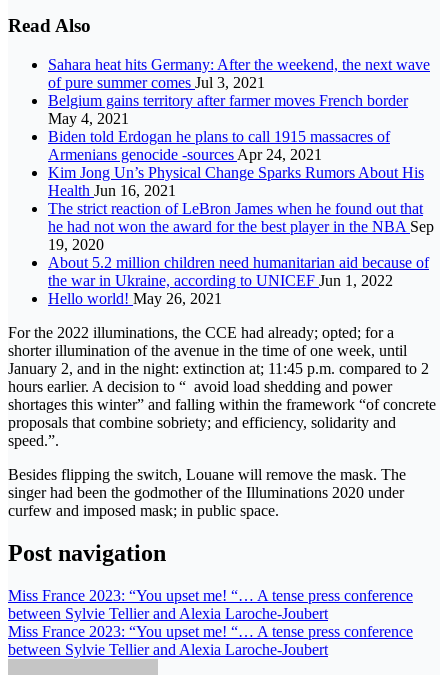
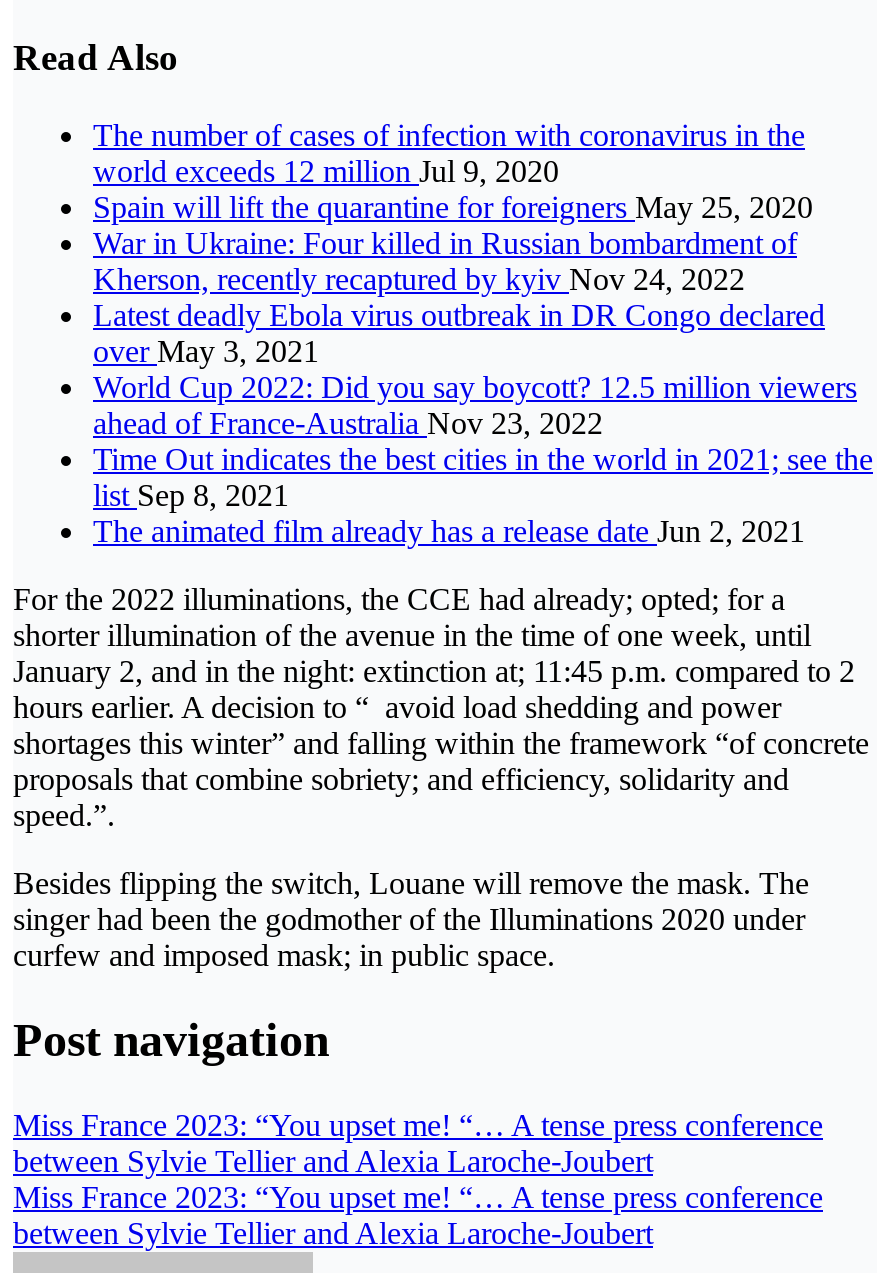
[48,56,434,307] Sahara heat hits Germany: After the weekend, the next wave | of pure summer comes Jul 3, 2021 | Belgium gains territory after farmer moves French border | May 4, 2021 | Biden told Erdogan he plans to call 1915 massacres of | Armenians genocide -sources Apr 24, 2021 | Kim Jong Un’s Physical Change Sparks Rumors About His | Health Jun 16, 2021 | The strict reaction of LeBron James when he found out that | he had not won the award for the best player in the NBA Sep | 19, 2020 | About 5.2 million children need humanitarian aid because of | the war in Ukraine, according to UNICEF Jun 1, 2022 | Hello world! May 26, 2021 -> [93,118,873,548] The number of cases of infection with coronavirus in the | world exceeds 12 million Jul 9, 2020 | Spain will lift the quarantine for foreigners May 25, 2020 | War in Ukraine: Four killed in Russian bombardment of | Kherson, recently recaptured by kyiv Nov 24, 2022 | Latest deadly Ebola virus outbreak in DR Congo declared | over May 3, 2021 | World Cup 2022: Did you say boycott? 12.5 million viewers | ahead of France-Australia Nov 23, 2022 | Time Out indicates the best cities in the world in 2021; see the | list Sep 8, 2021 | The animated film already has a release date Jun 2, 2021

